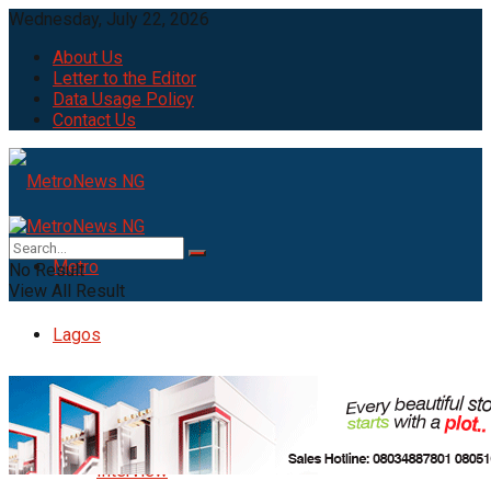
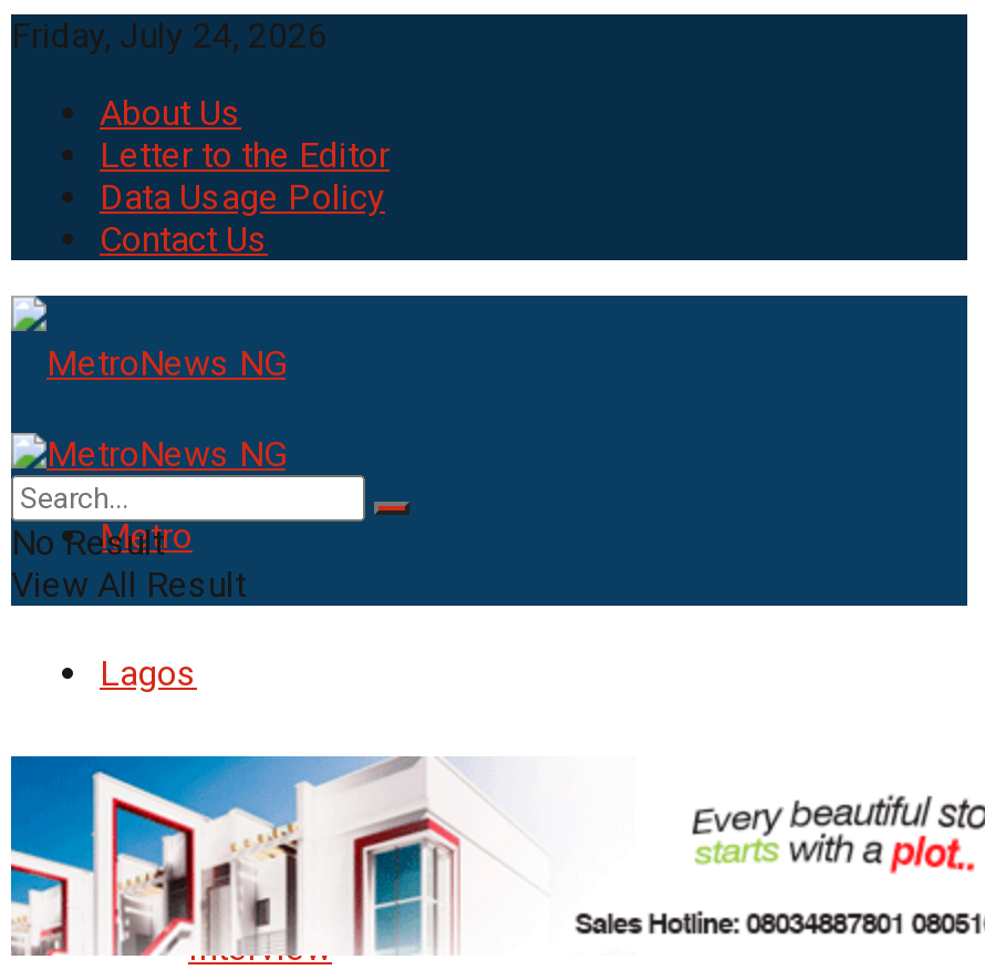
[9,9,209,30] Wednesday, July 22, 2026 -> [11,14,328,56] Friday, July 24, 2026

